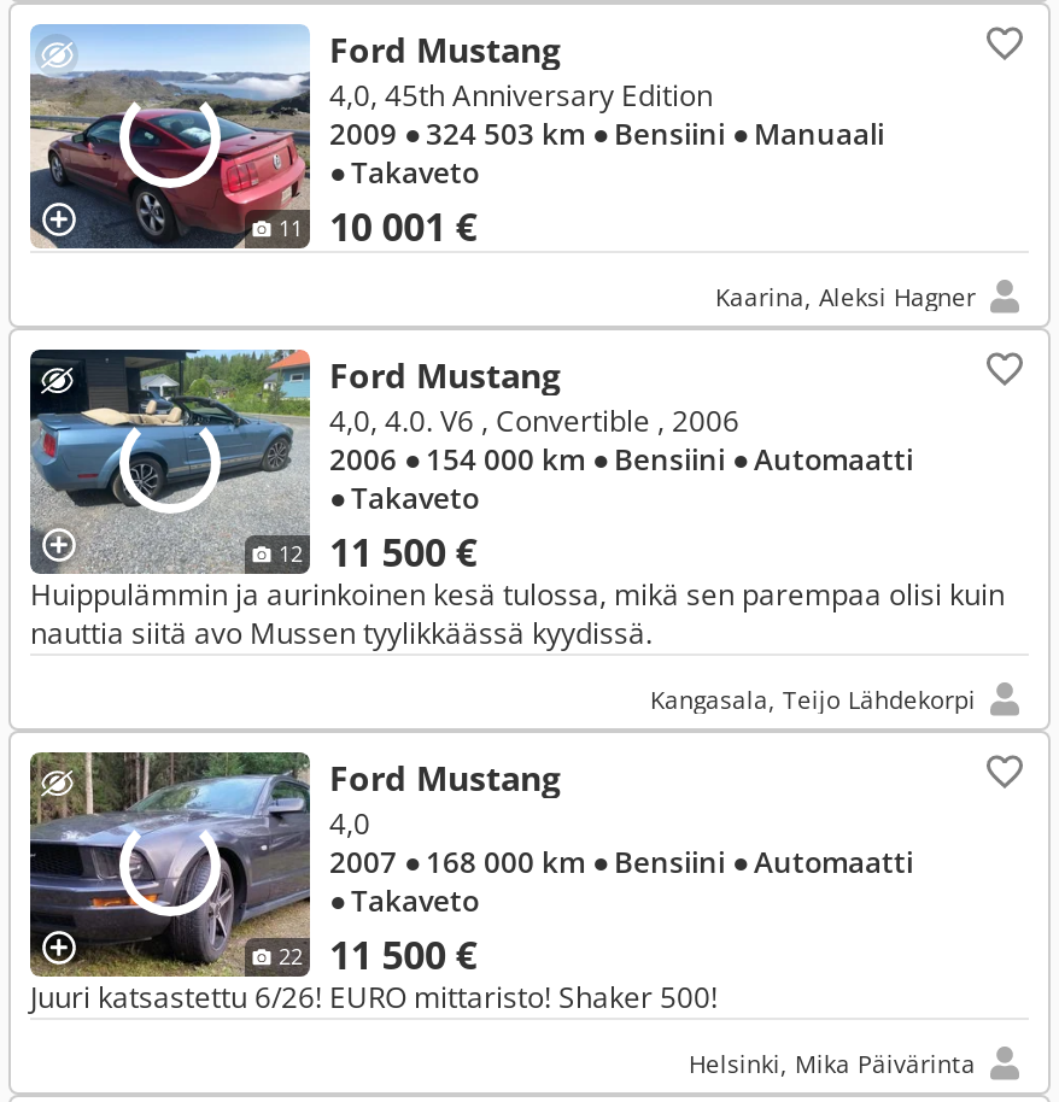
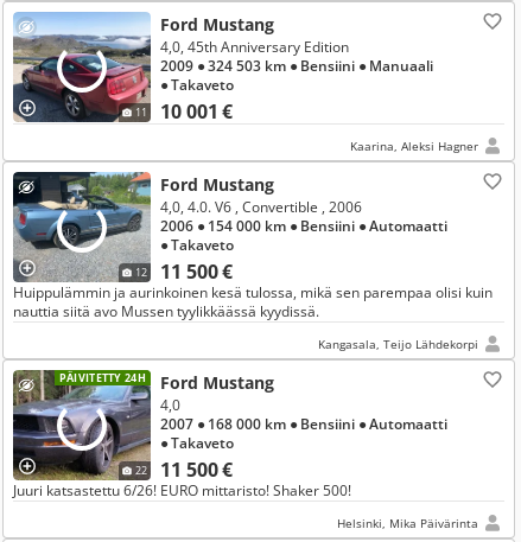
none -> [59,370,146,385] PÄIVITETTY 24H

